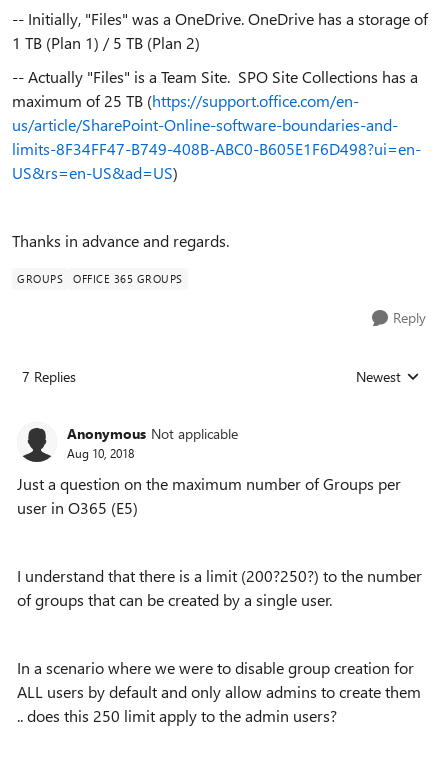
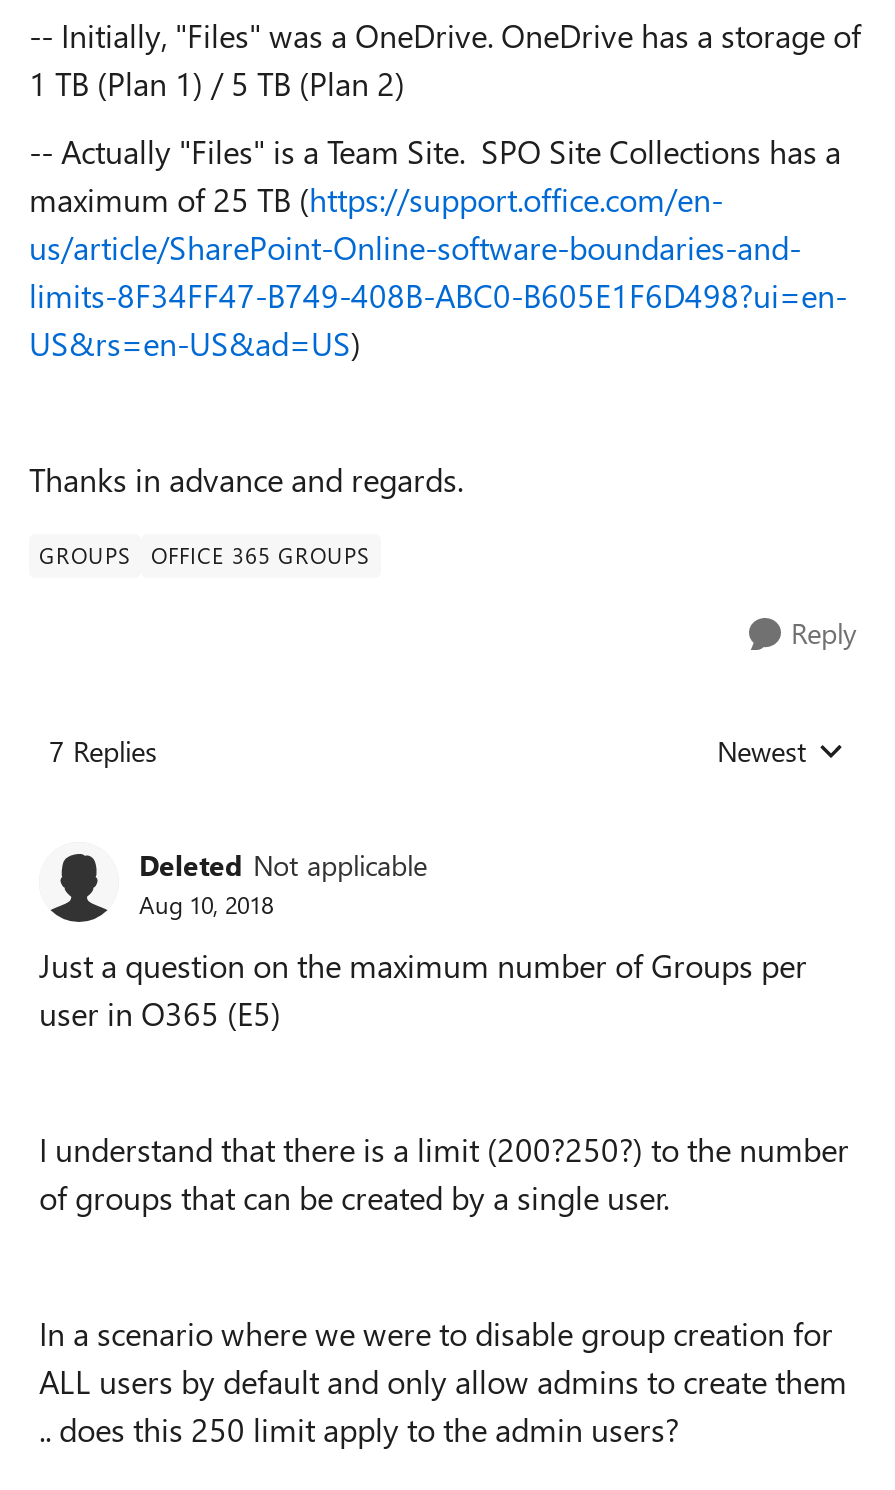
[67,423,238,442] Anonymous Not applicable -> [139,845,427,883] Deleted Not applicable

